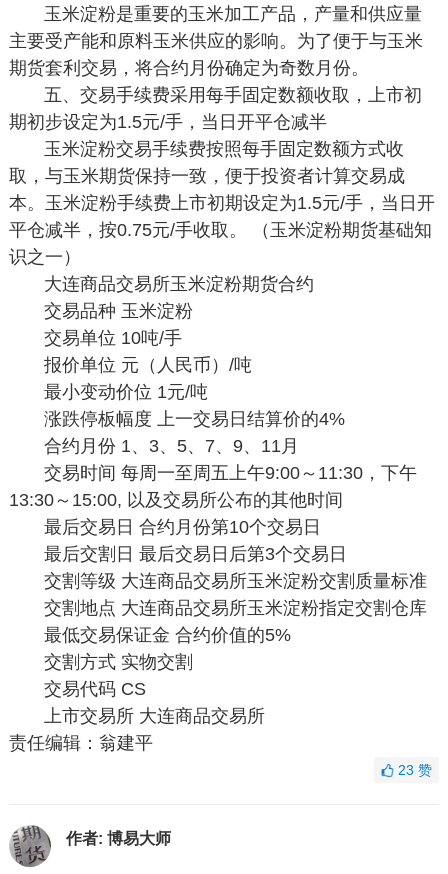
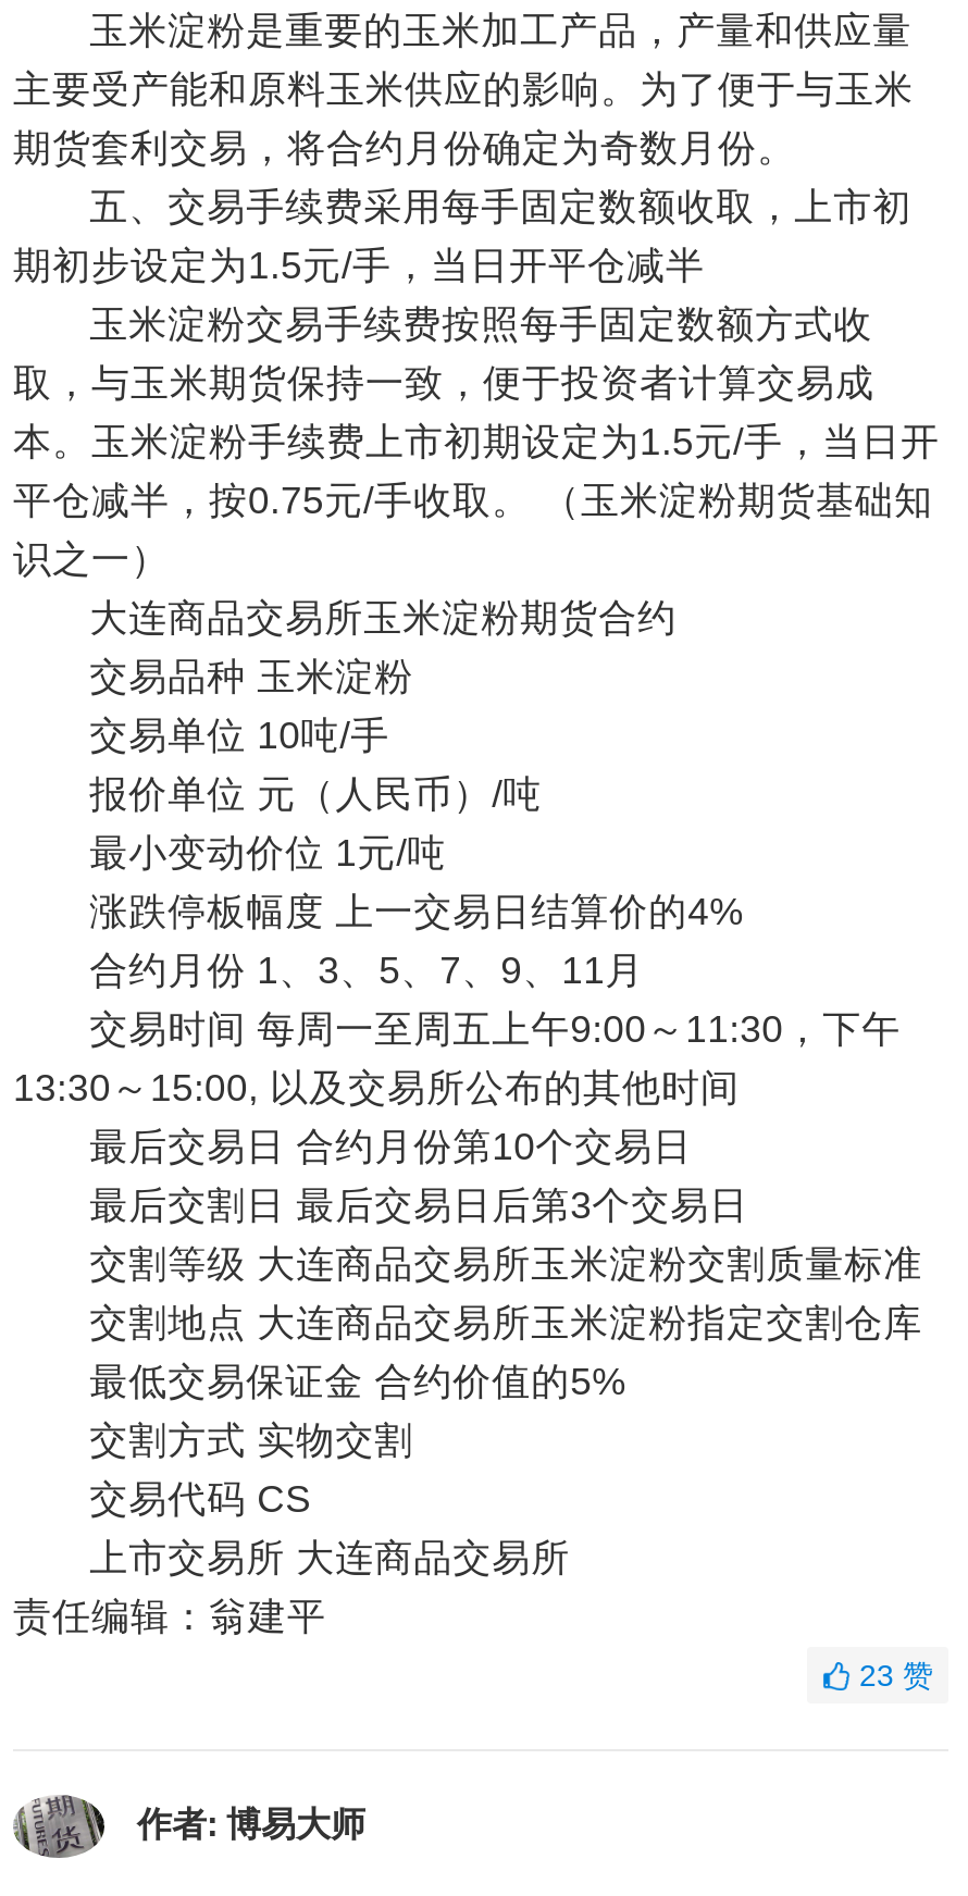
[9,828,52,868] [image] -> [13,1799,107,1886] [image]

